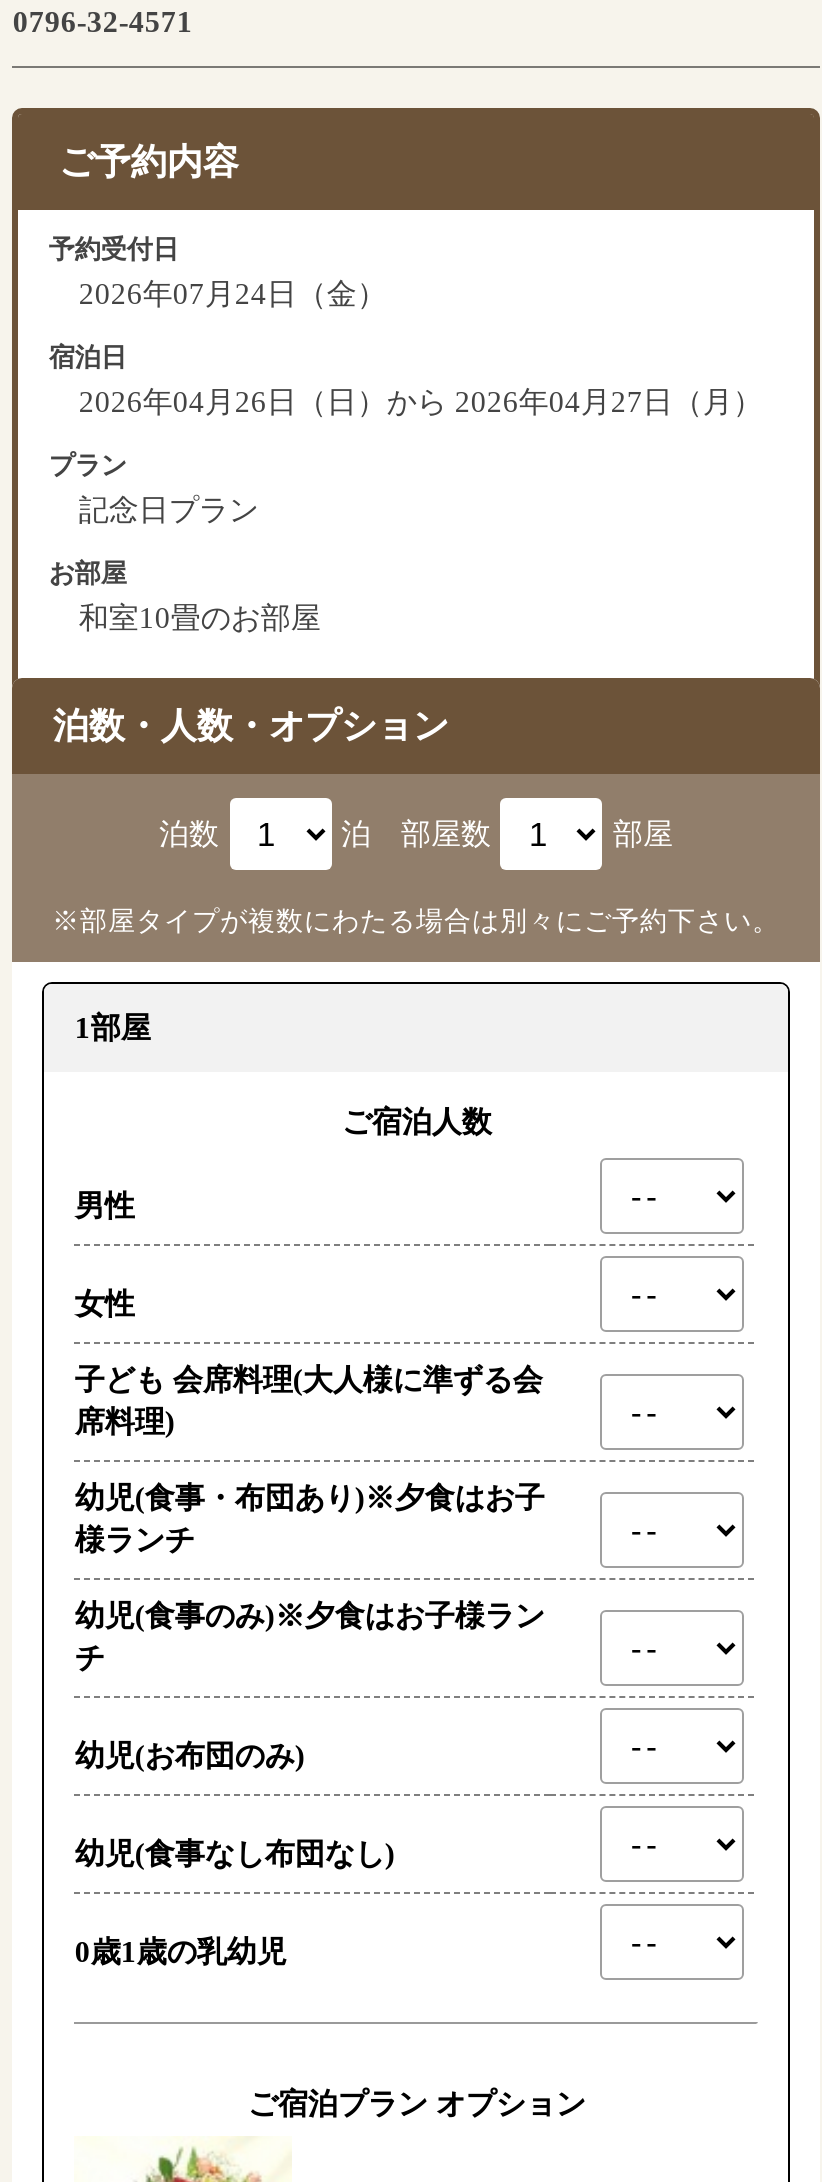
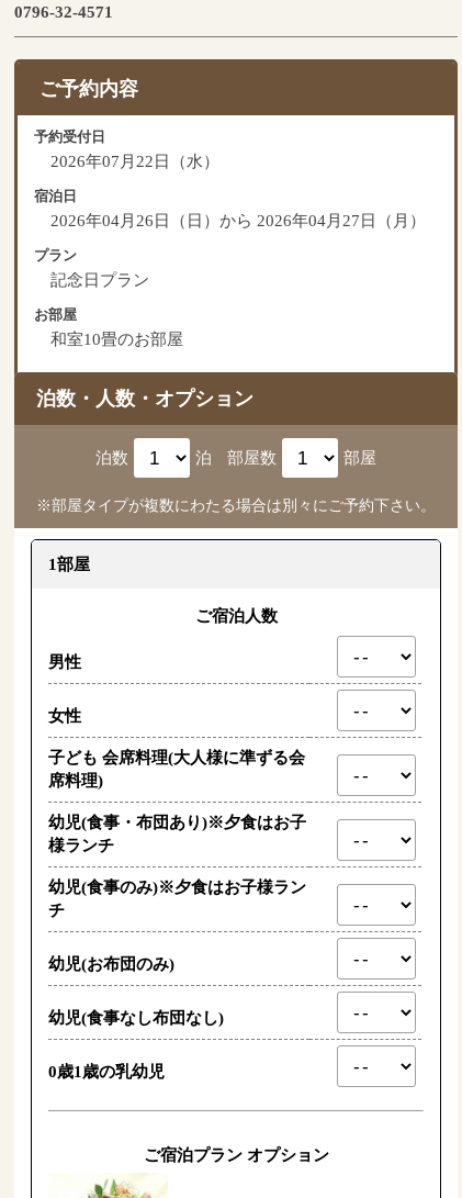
[79,278,387,310] 2026年07月24日（金） -> [51,153,220,170] 2026年07月22日（水）

